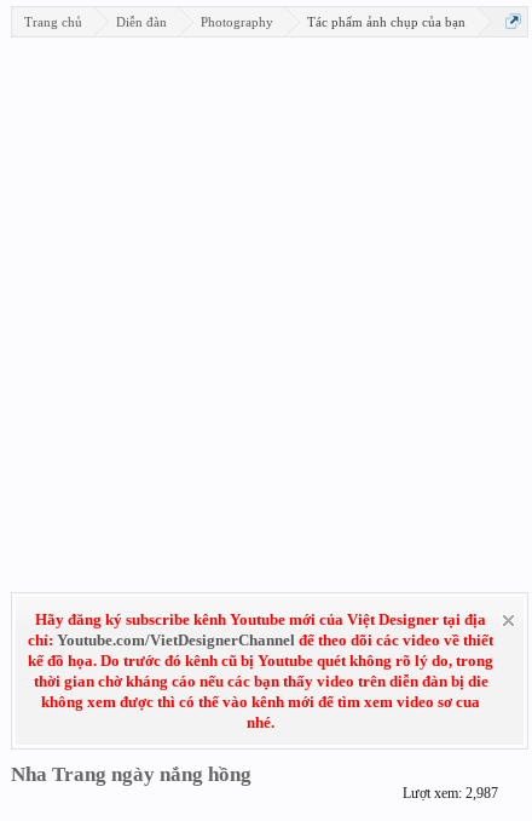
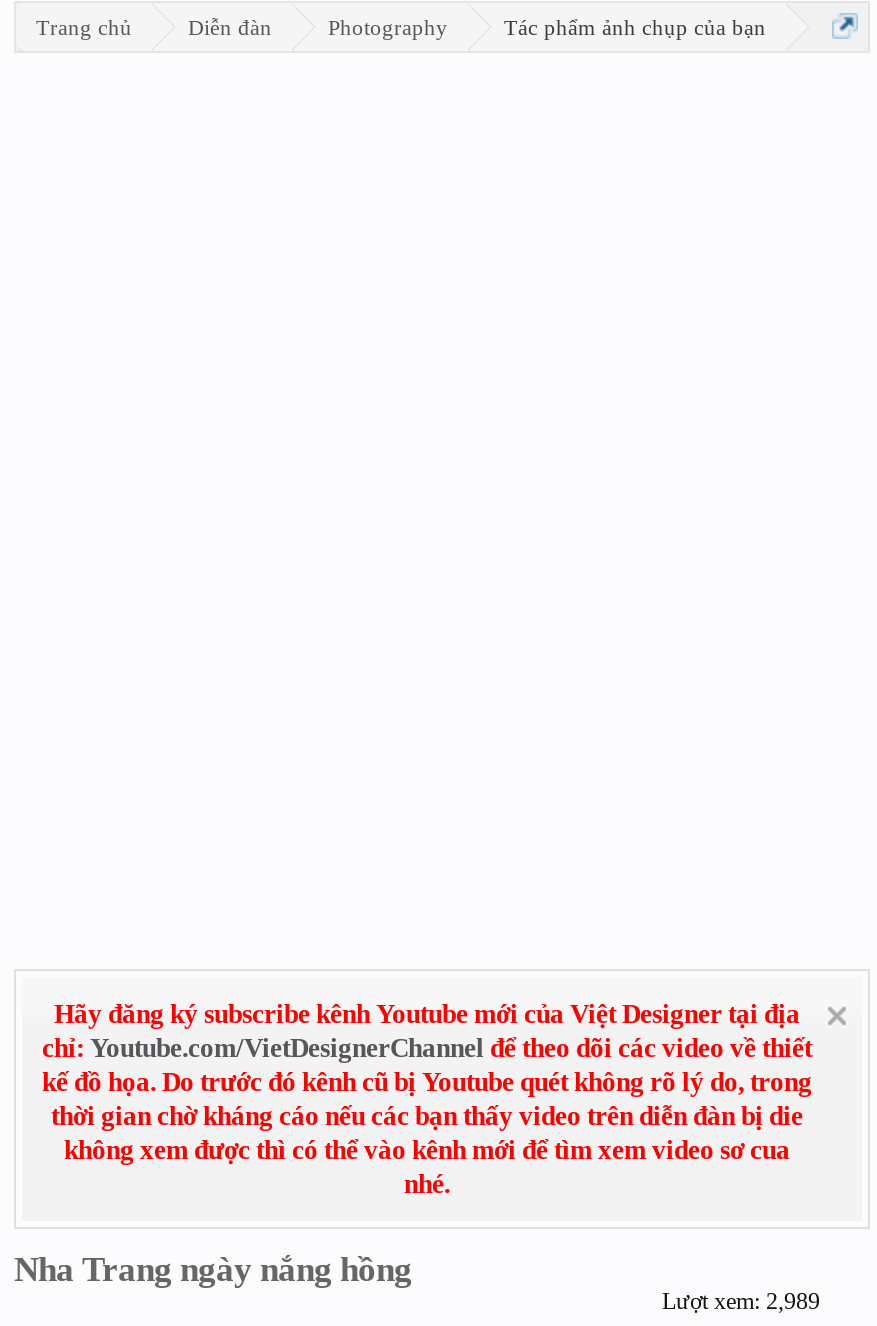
[403,785,498,802] Lượt xem: 2,987 -> [662,1287,820,1315] Lượt xem: 2,989

